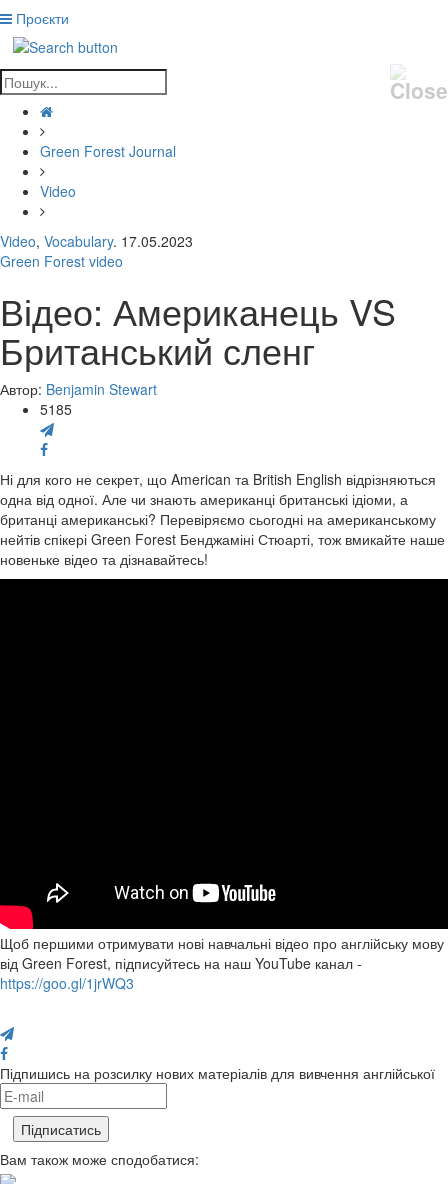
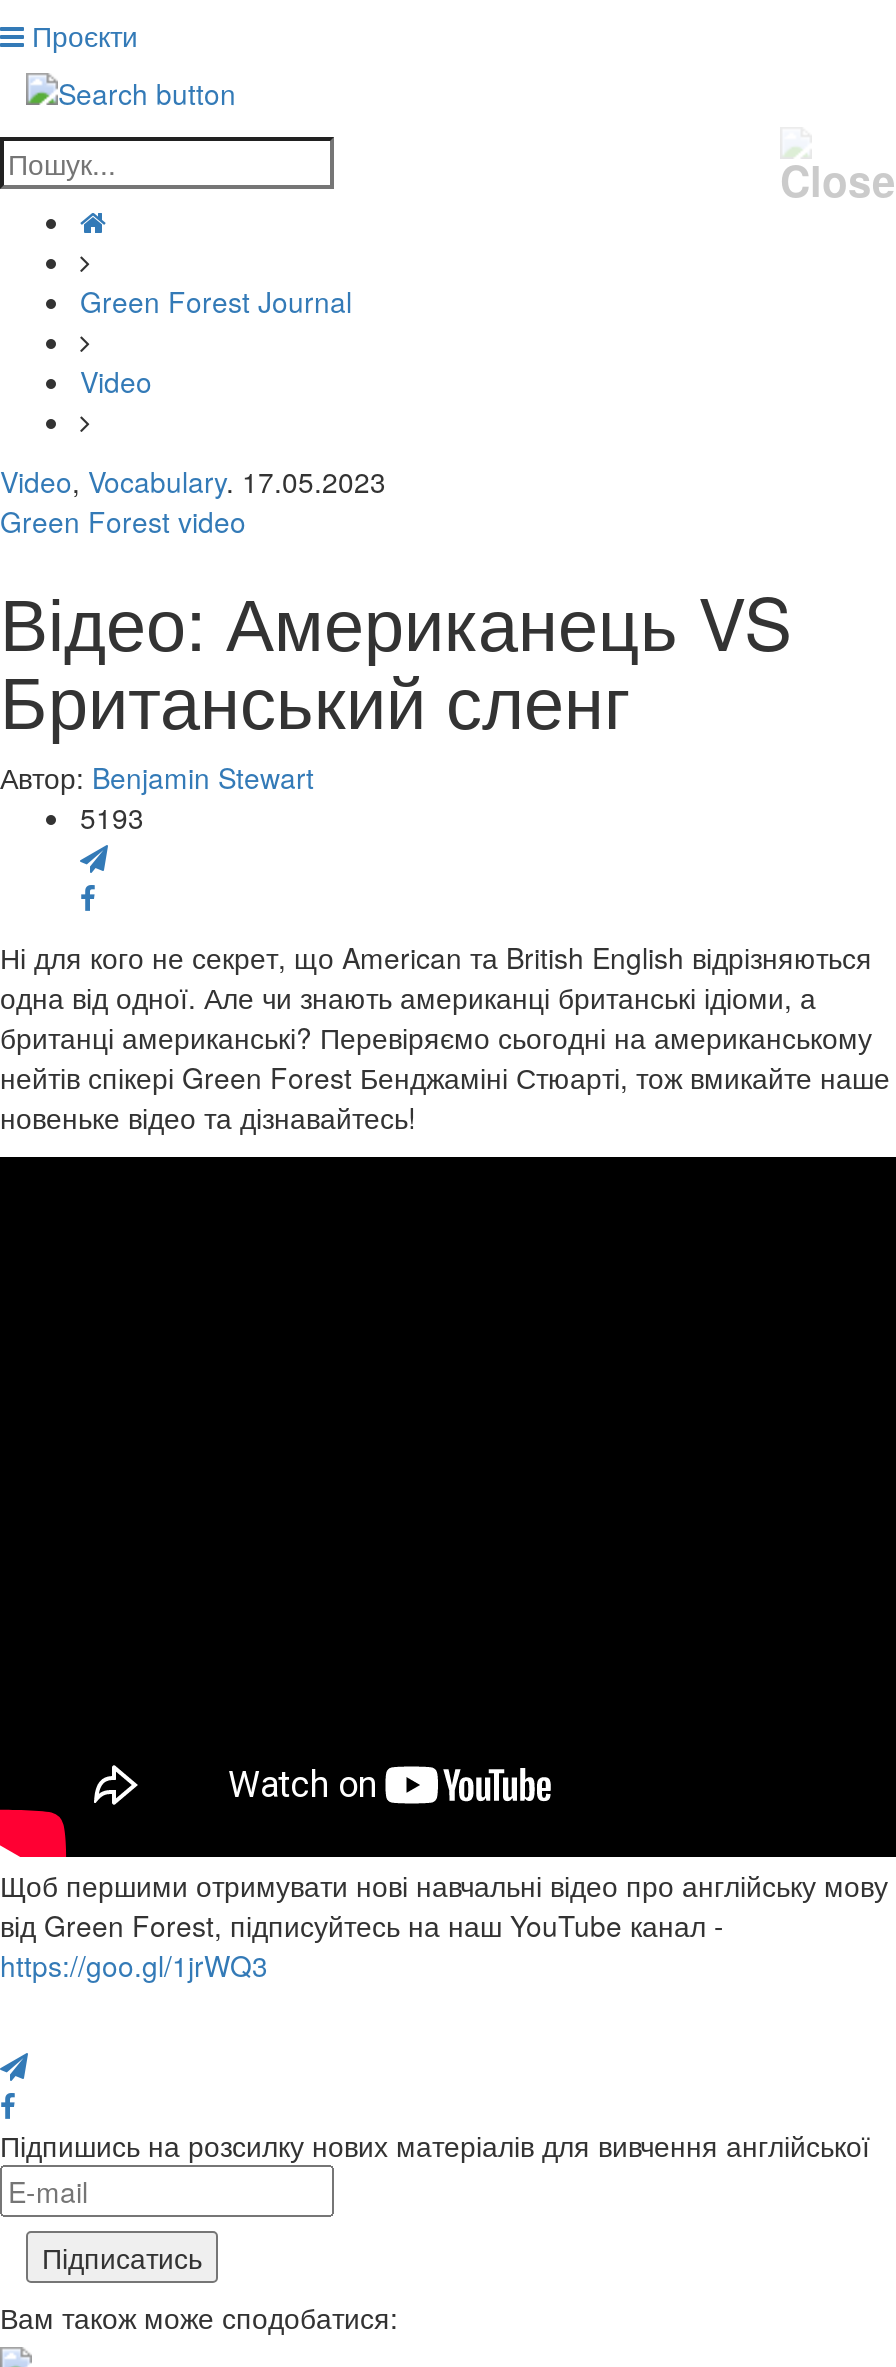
[40,399,72,419] 5185 -> [80,798,144,838] 5193

